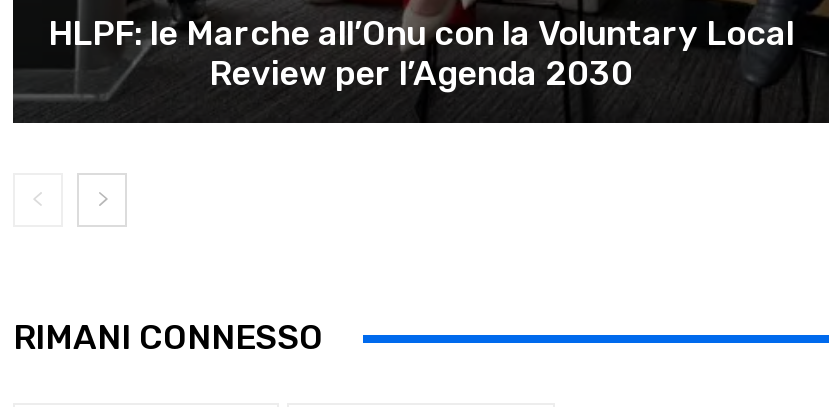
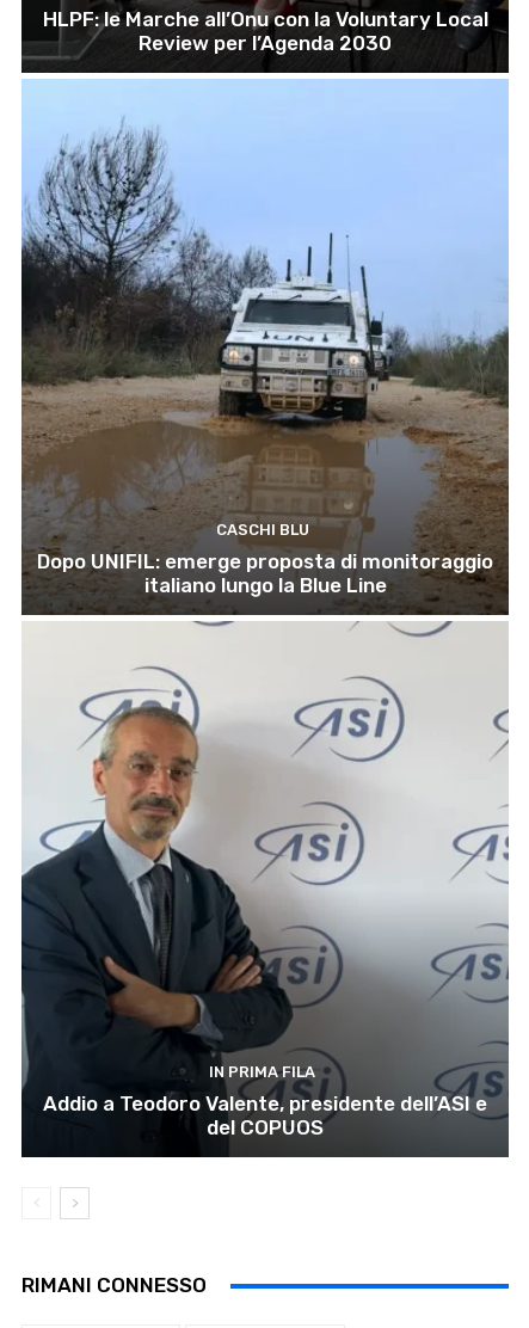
none -> [20,73,510,597] [image] | CASCHI BLU | Dopo UNIFIL: emerge proposta di monitoraggio | italiano lungo la Blue Line
none -> [20,583,510,1158] [image] | IN PRIMA FILA | Addio a Teodoro Valente, presidente dell’ASI e | del COPUOS

